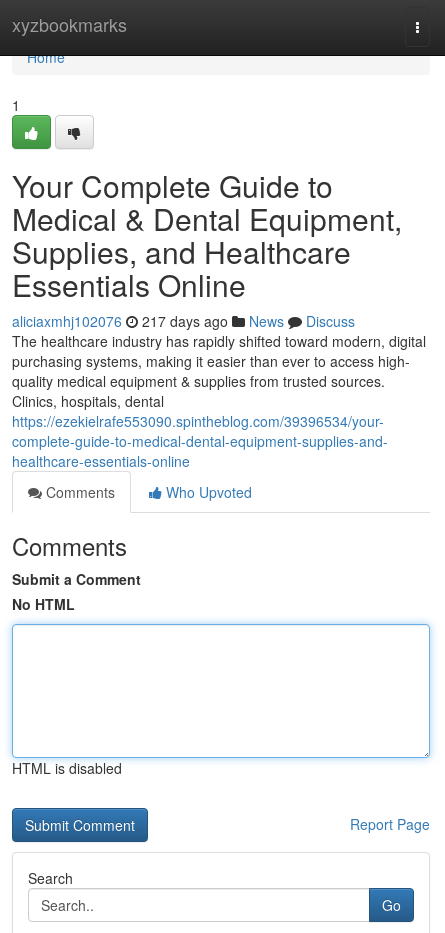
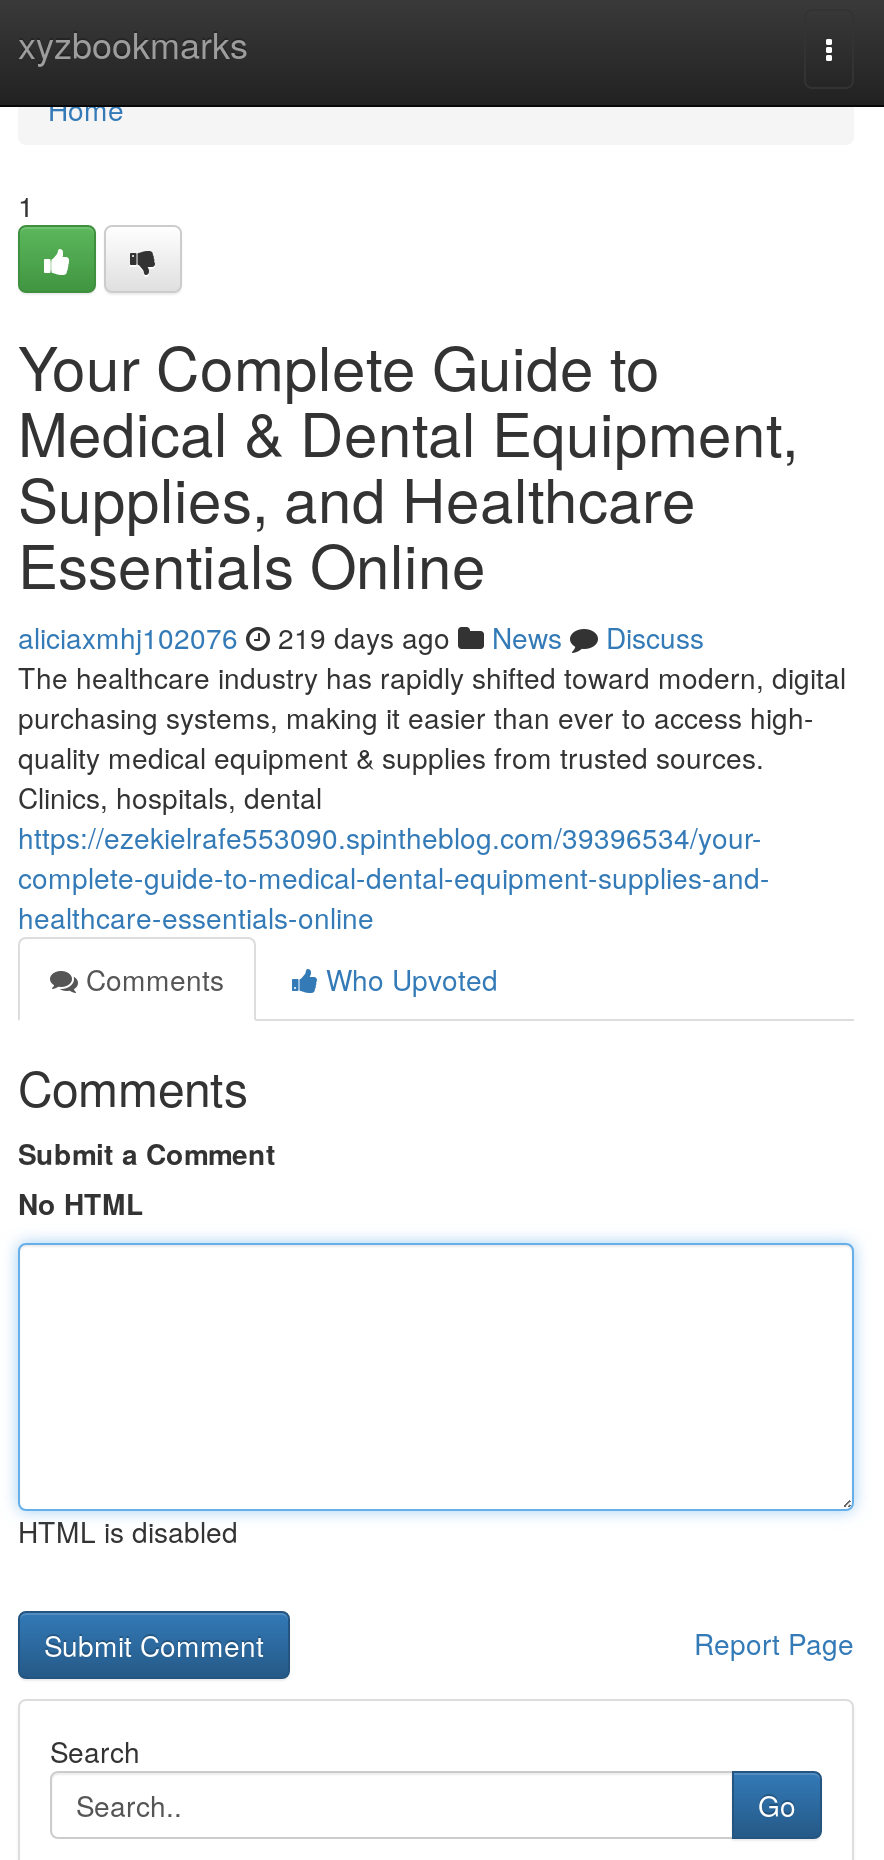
[12,311,355,331] aliciaxmhj102076 217 days ago News Discuss -> [18,617,704,657] aliciaxmhj102076 219 days ago News Discuss

